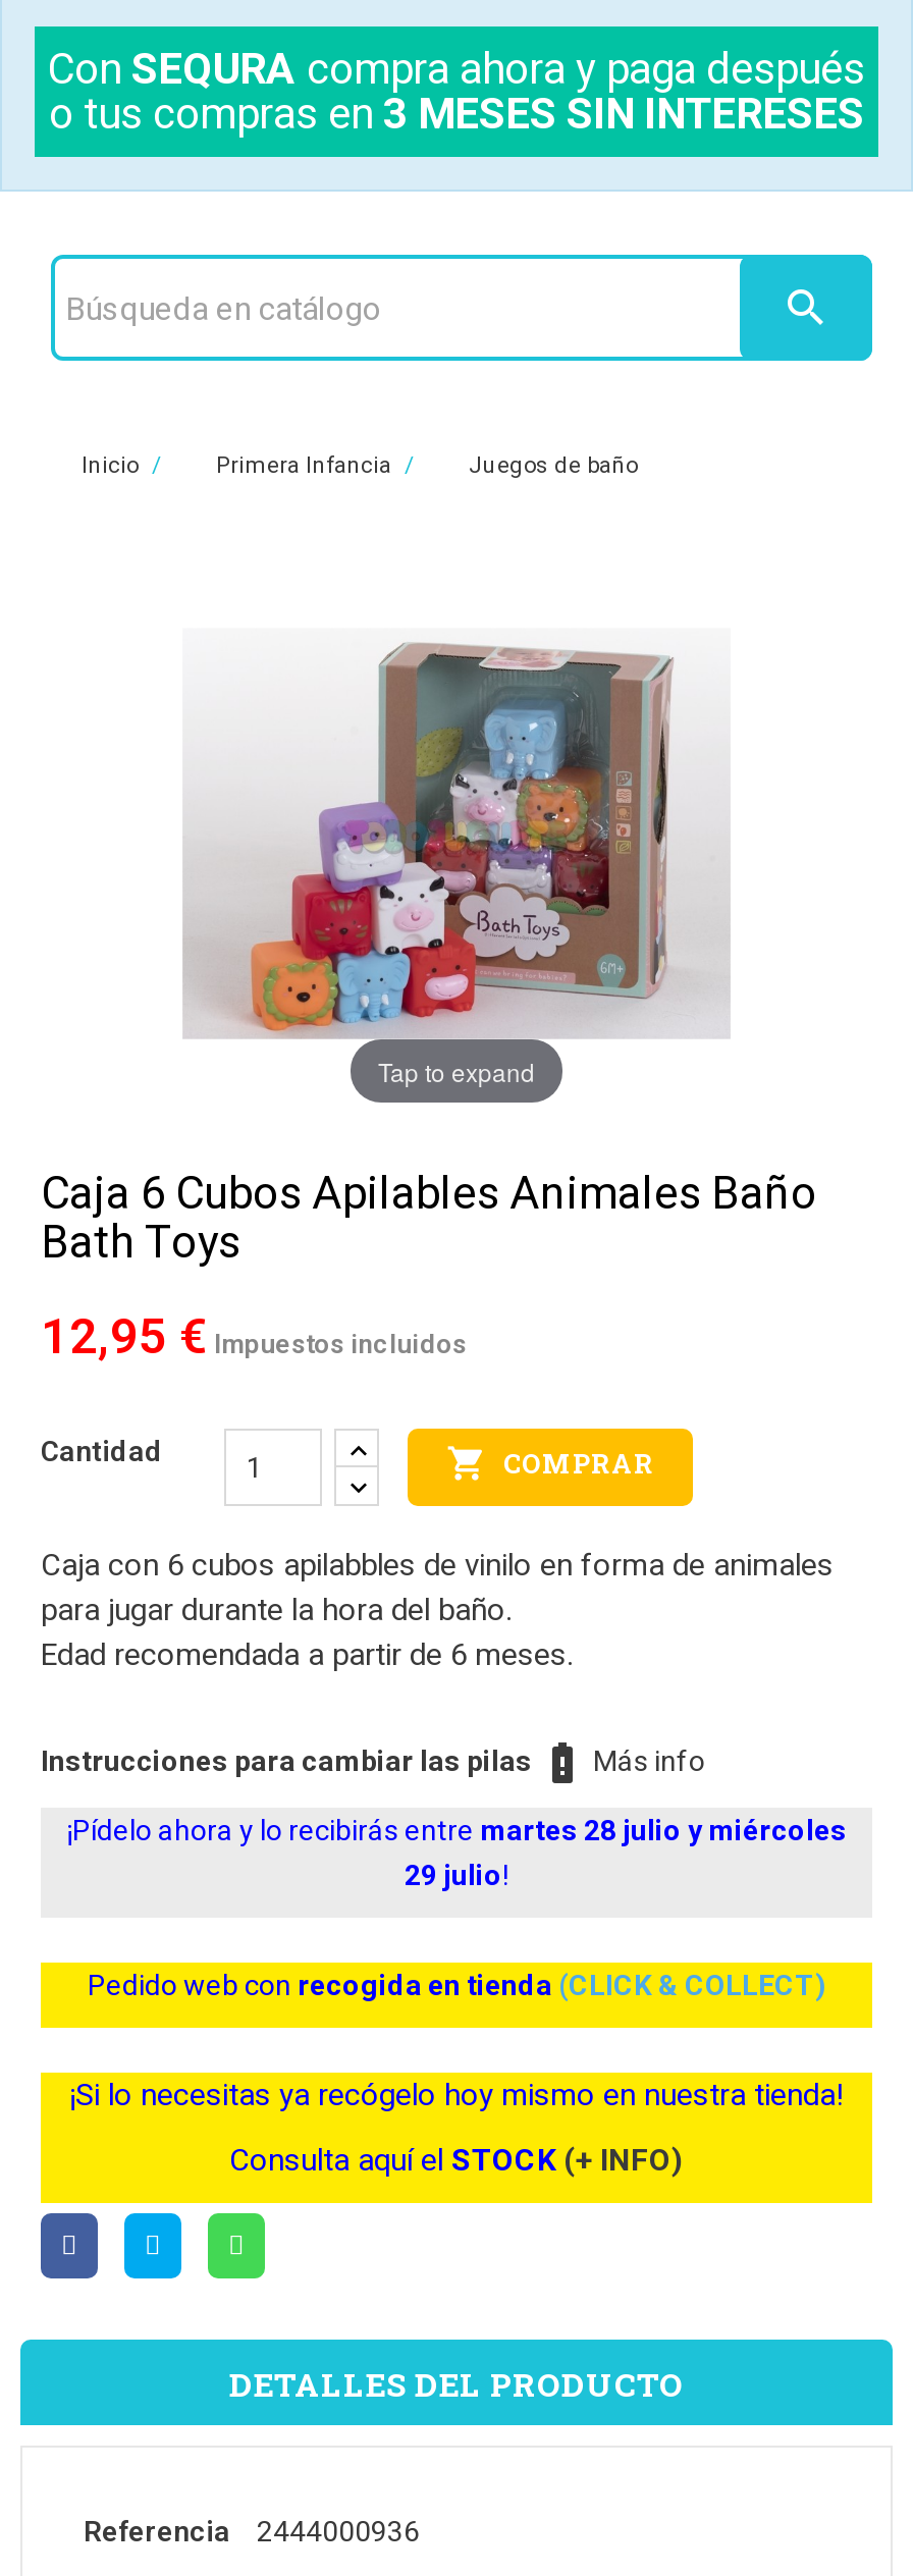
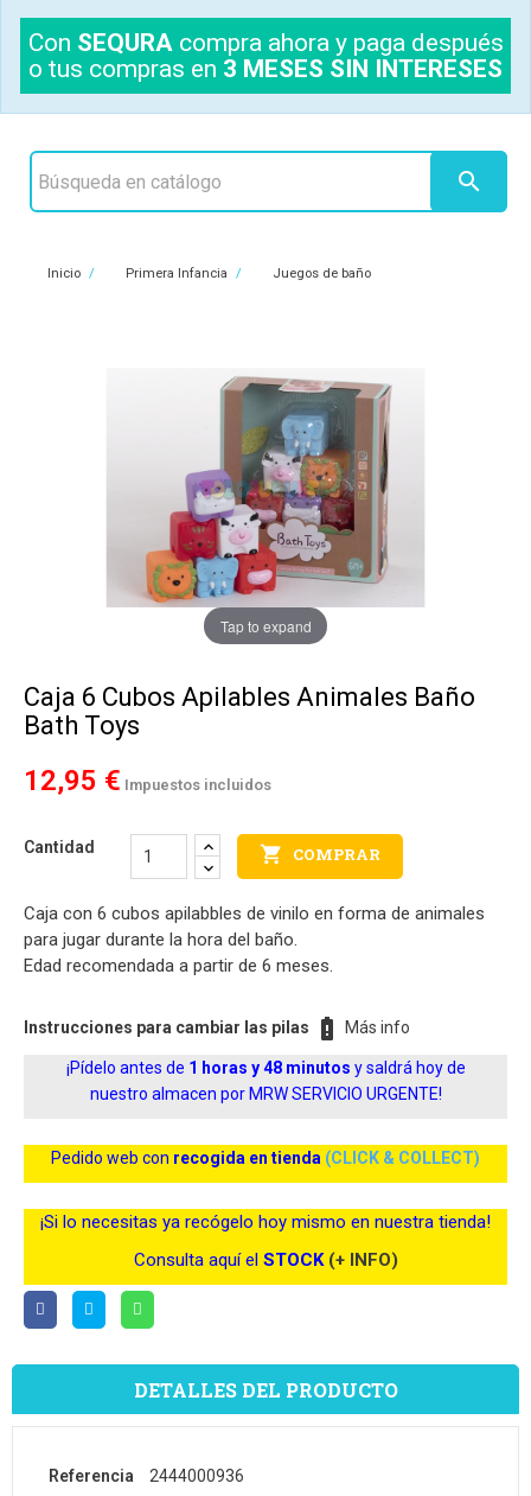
[66,1814,847,1892] ¡Pídelo ahora y lo recibirás entre martes 28 julio y miércoles | 29 julio! -> [66,1059,465,1104] ¡Pídelo antes de 1 horas y 48 minutos y saldrá hoy de | nuestro almacen por MRW SERVICIO URGENTE!

